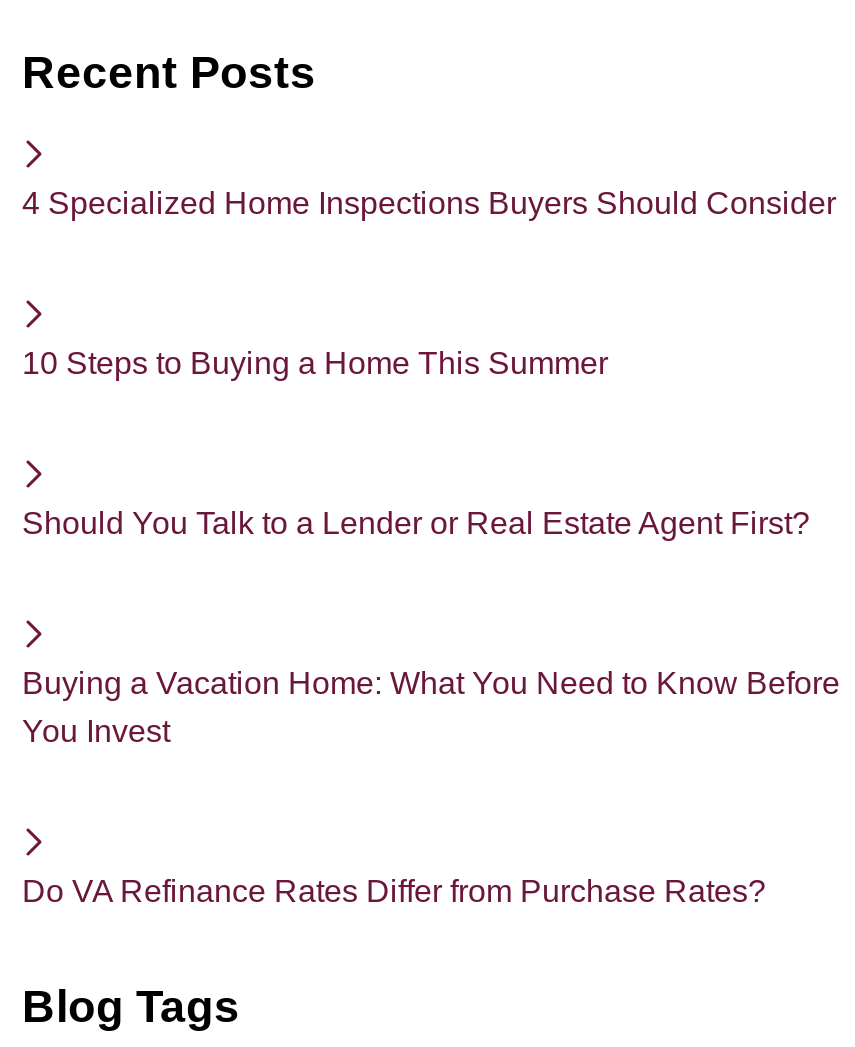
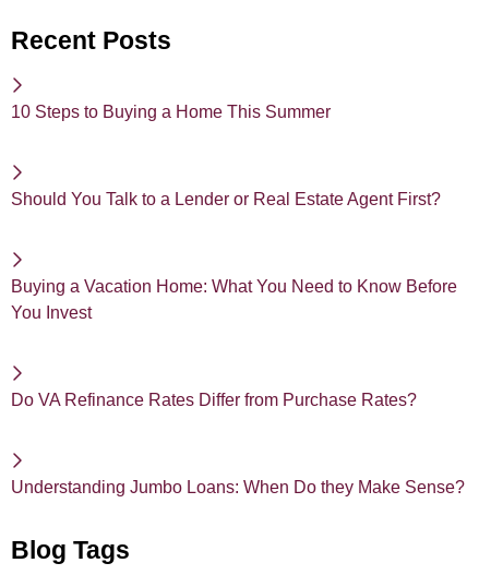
[22,186,836,220] 4 Specialized Home Inspections Buyers Should Consider -> none
moved [22,346,840,908] -> [11,102,457,409]: 10 Steps to Buying a Home This Summer | Should You Talk to a Lender or Real Estate Agent First? | Buying a Vacation Home: What You Need to Know Before | You Invest | Do VA Refinance Rates Differ from Purchase Rates?
none -> [11,478,465,496] Understanding Jumbo Loans: When Do they Make Sense?

